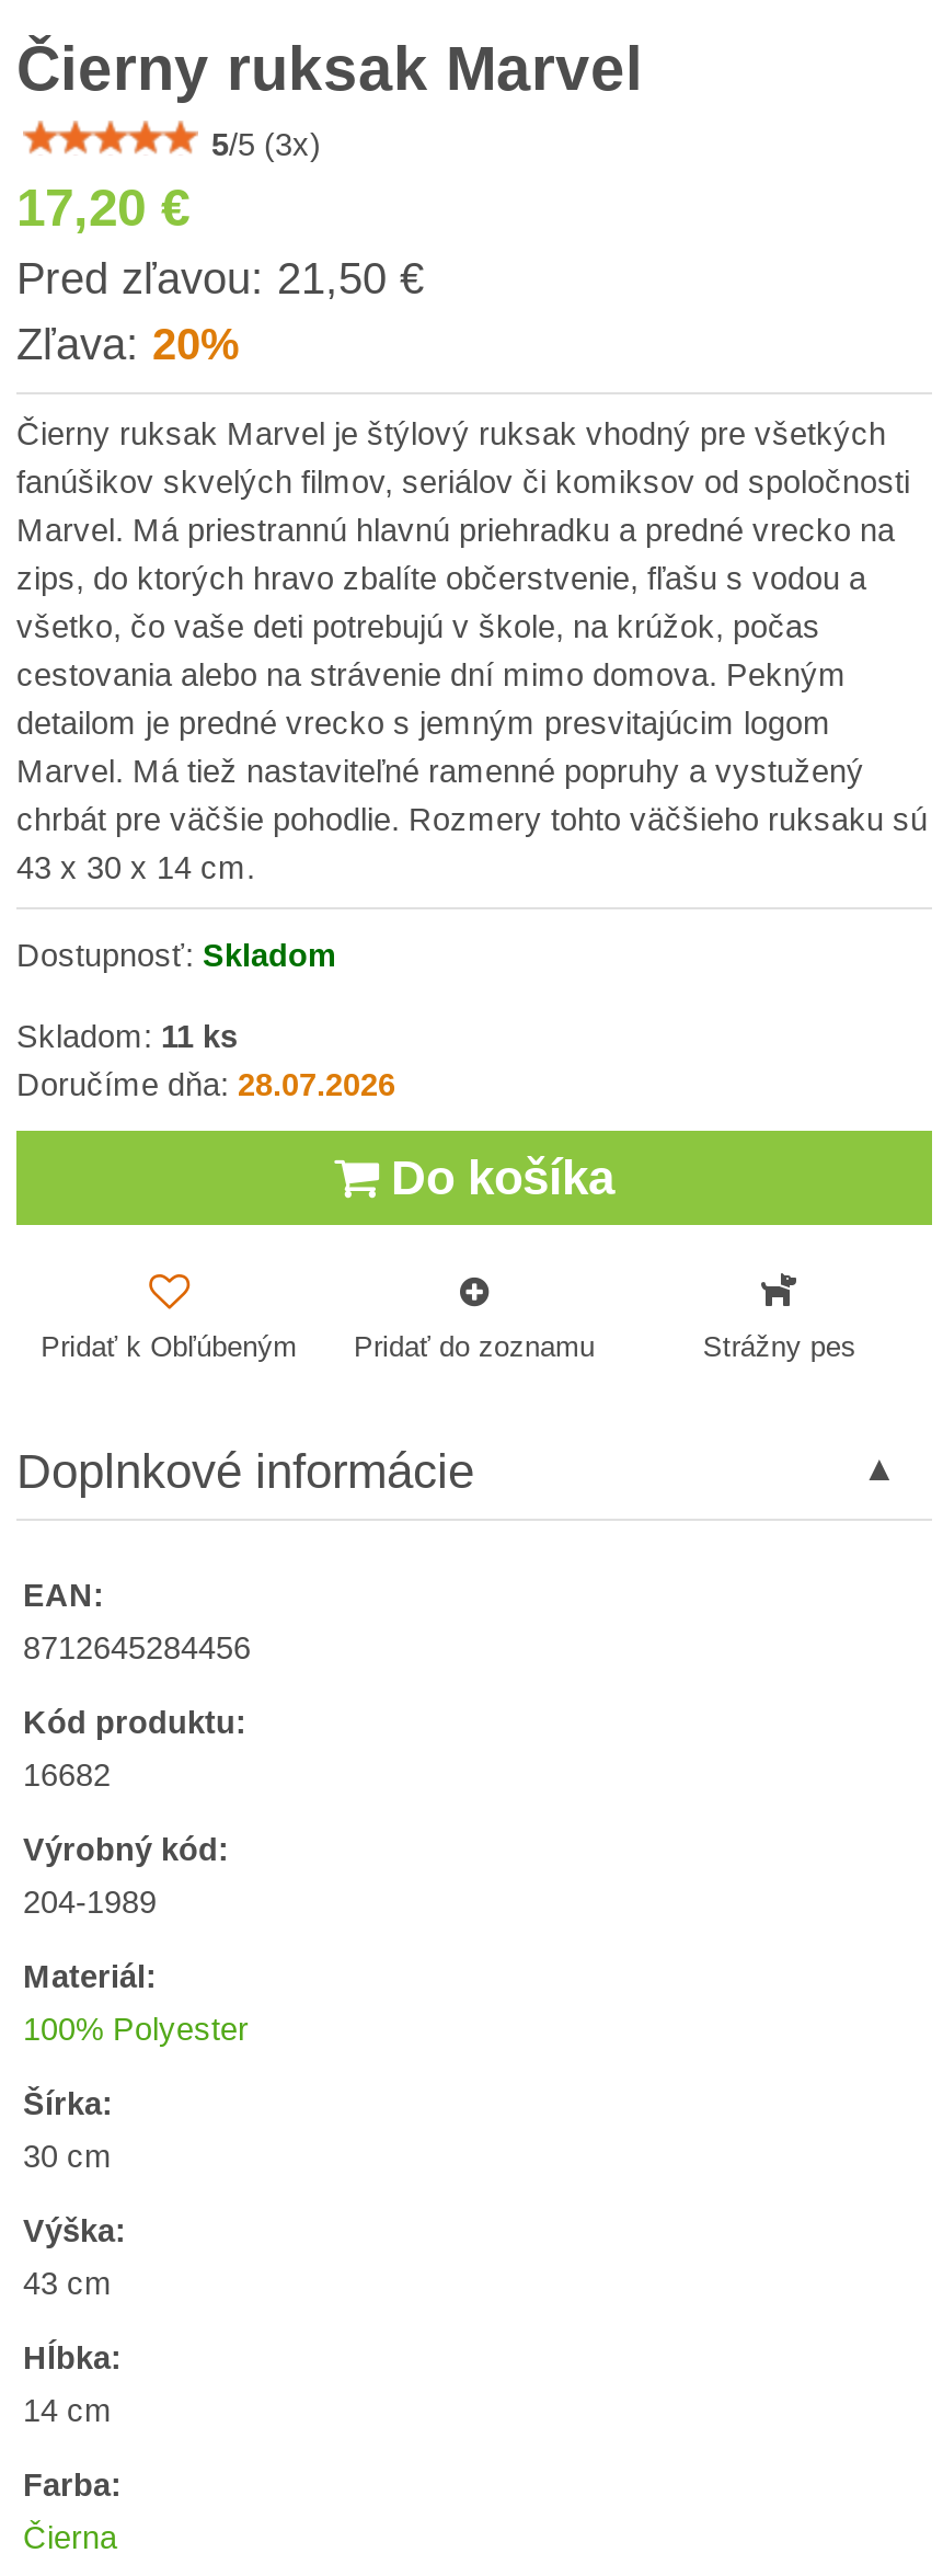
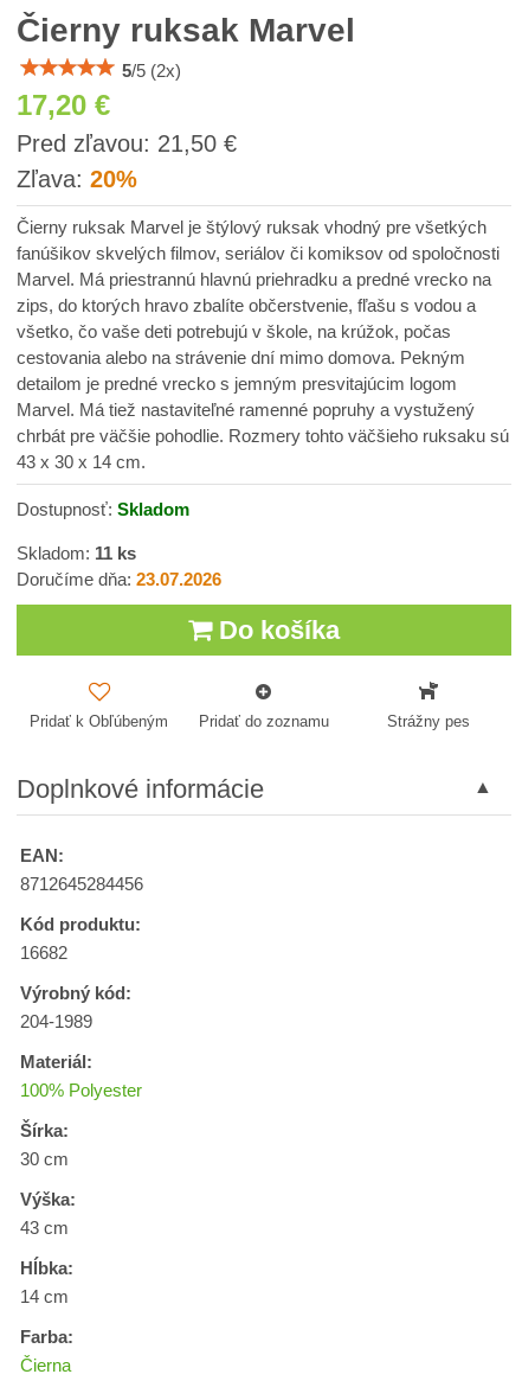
[211,127,321,162] 5/5 (3x) -> [122,62,181,81] 5/5 (2x)
[16,1067,395,1102] Doručíme dňa: 28.07.2026 -> [17,570,221,589] Doručíme dňa: 23.07.2026

